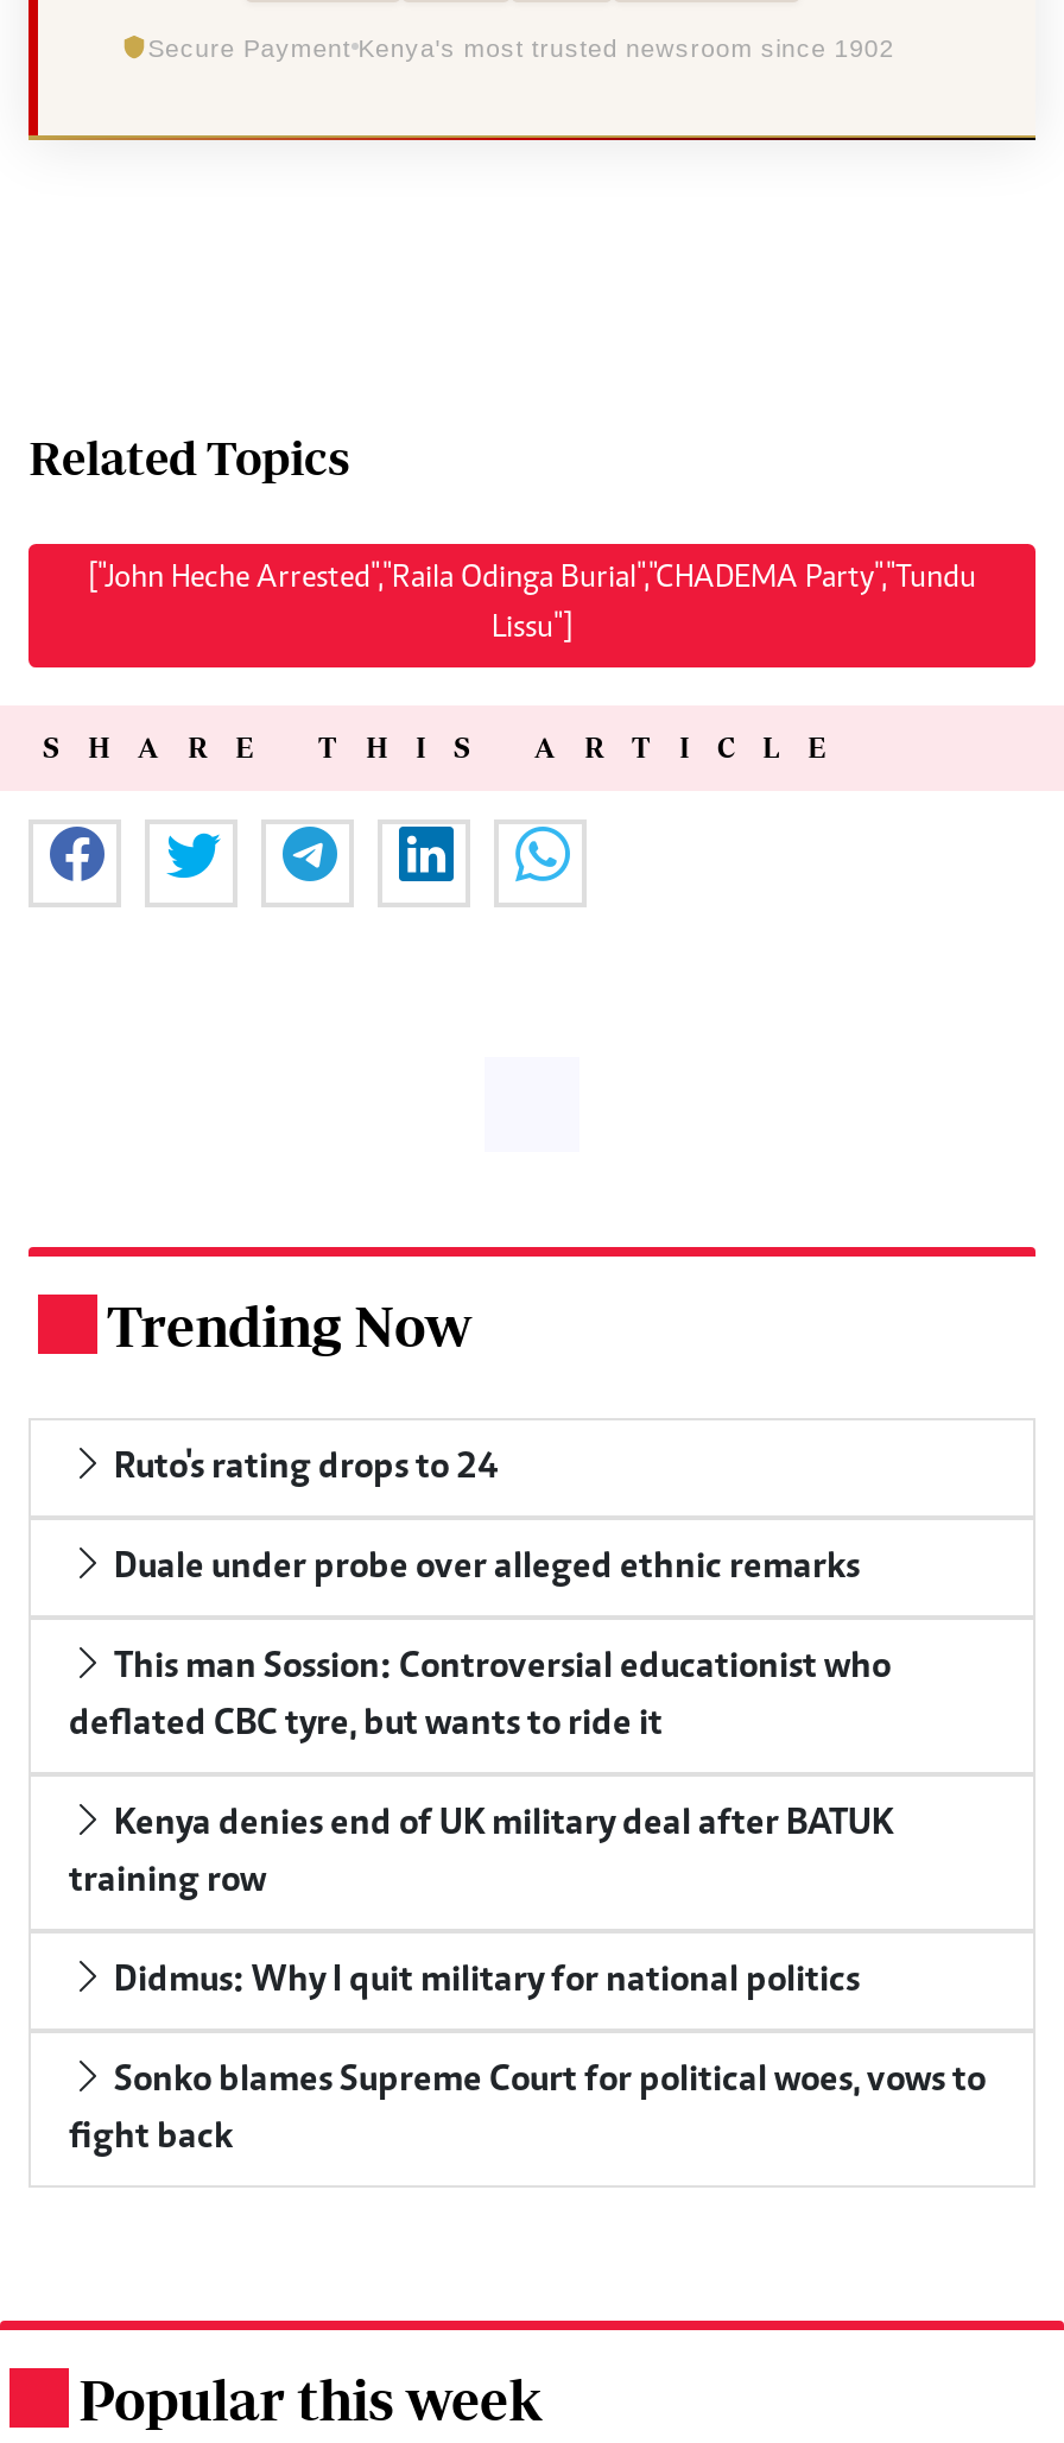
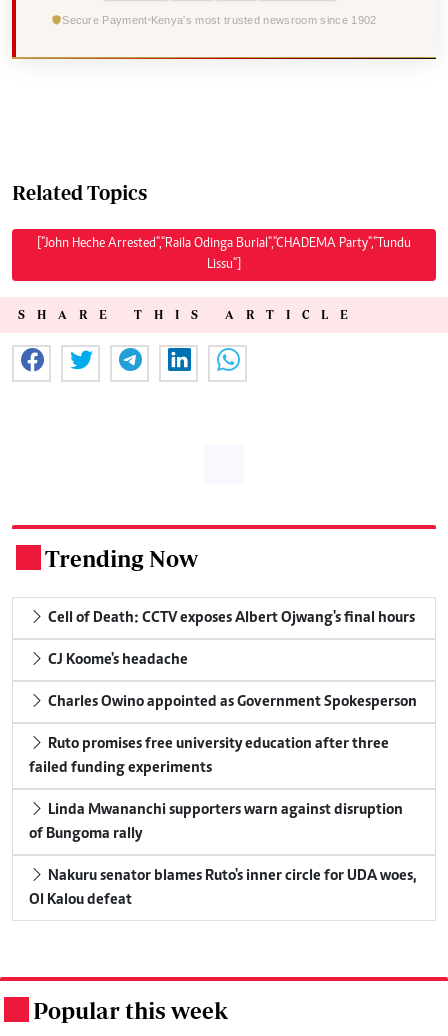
[107,1448,499,1486] Ruto's rating drops to 24 -> [45,610,415,626] Cell of Death: CCTV exposes Albert Ojwang's final hours
[107,1548,860,1586] Duale under probe over alleged ethnic remarks -> [45,652,188,668] CJ Koome's headache
[107,1648,891,1686] This man Sossion: Controversial educationist who -> [45,694,417,710] Charles Owino appointed as Government Spokesperson
[69,1705,663,1743] deflated CBC tyre, but wants to ride it -> [45,736,389,752] Ruto promises free university education after three
[107,1804,893,1842] Kenya denies end of UK military deal after BATUK -> [29,760,212,776] failed funding experiments
[69,1861,266,1899] training row -> [45,802,403,818] Linda Mwananchi supporters warn against disruption
[107,1961,860,1999] Didmus: Why I quit military for national politics -> [29,826,142,842] of Bungoma rally
[107,2061,986,2099] Sonko blames Supreme Court for political woes, vows to -> [45,868,416,884] Nakuru senator blames Ruto's inner circle for UDA woes,
[69,2118,233,2156] fight back -> [29,892,132,908] Ol Kalou defeat

